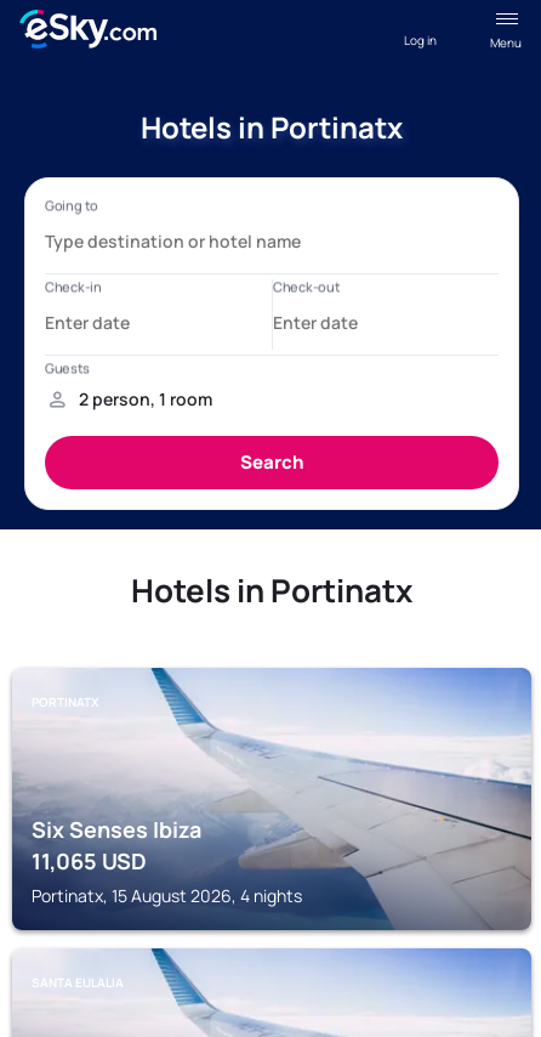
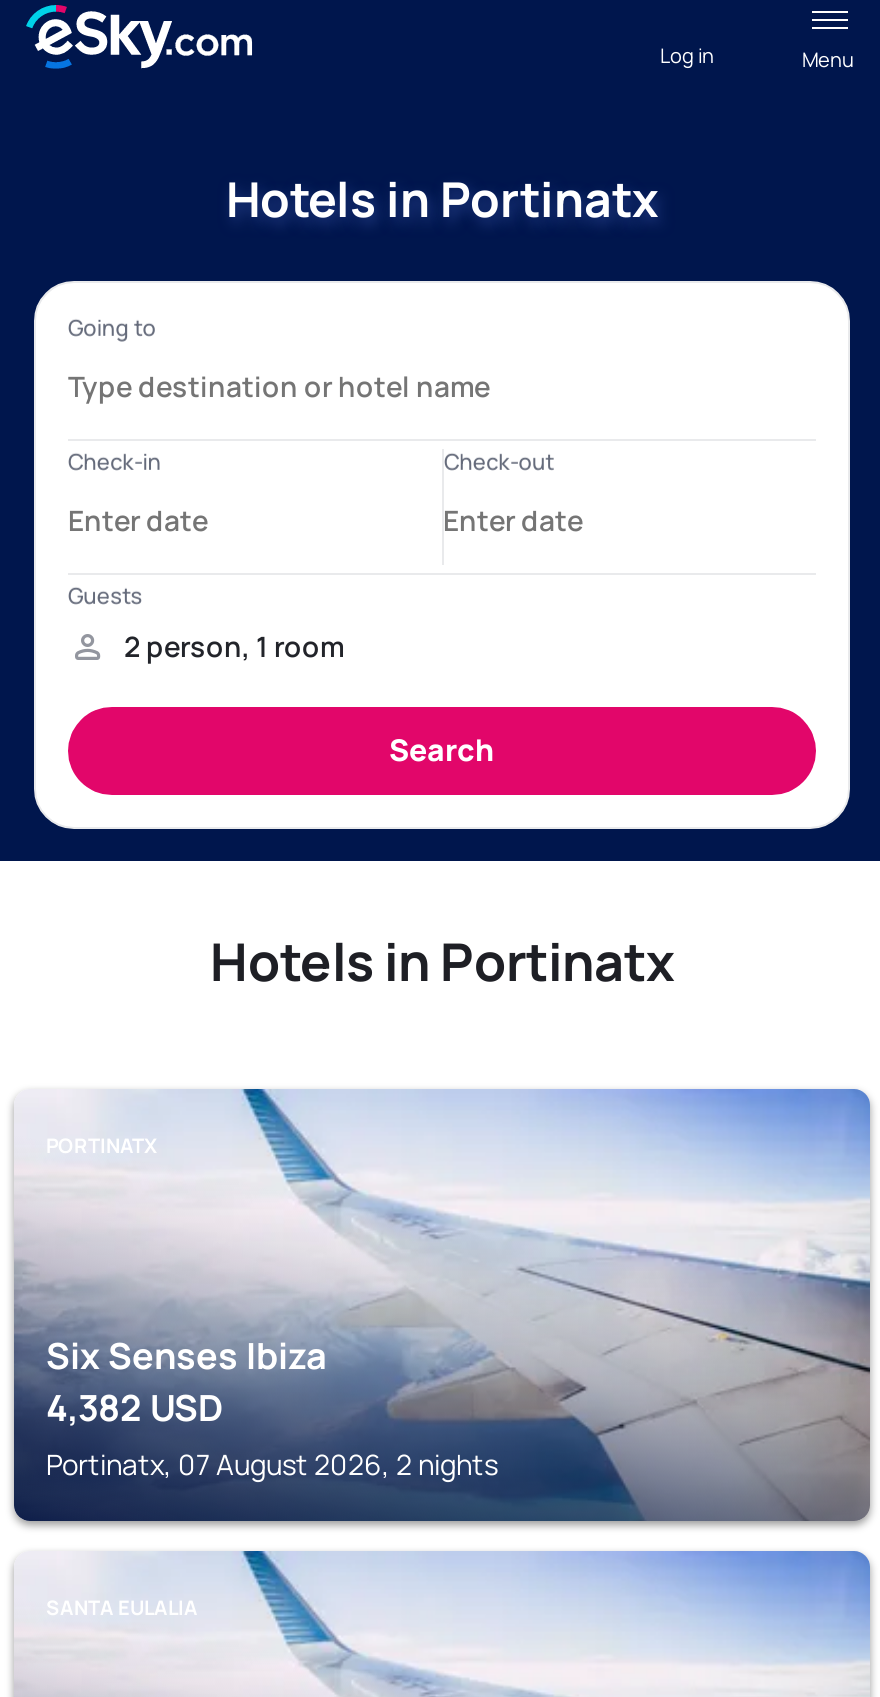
[32,846,147,875] 11,065 USD -> [46,1383,224,1431] 4,382 USD
[32,884,302,907] Portinatx, 15 August 2026, 4 nights -> [46,1445,498,1483] Portinatx, 07 August 2026, 2 nights

